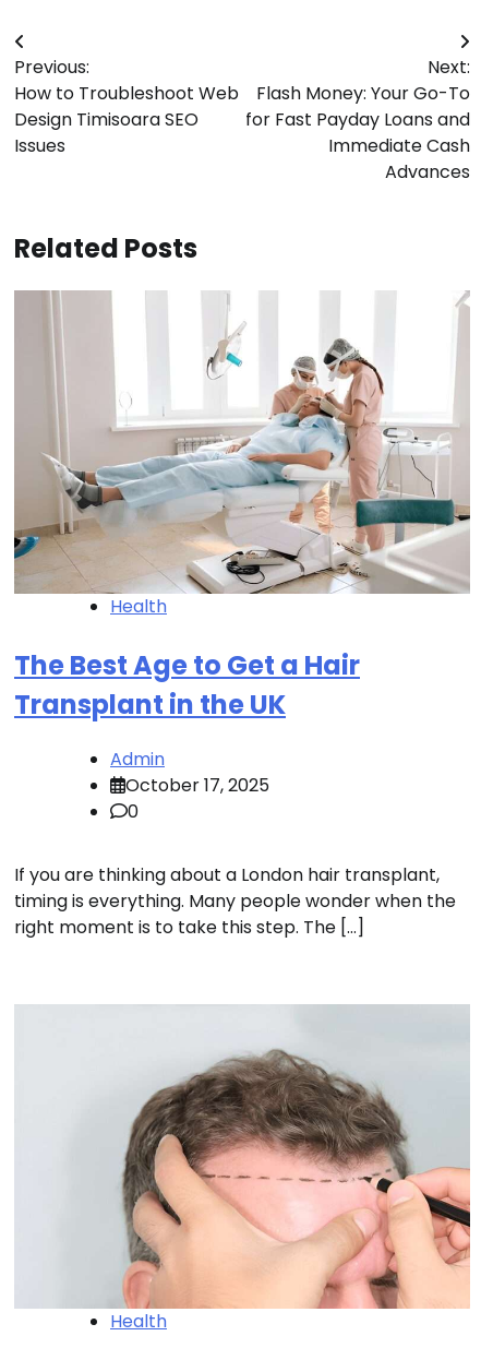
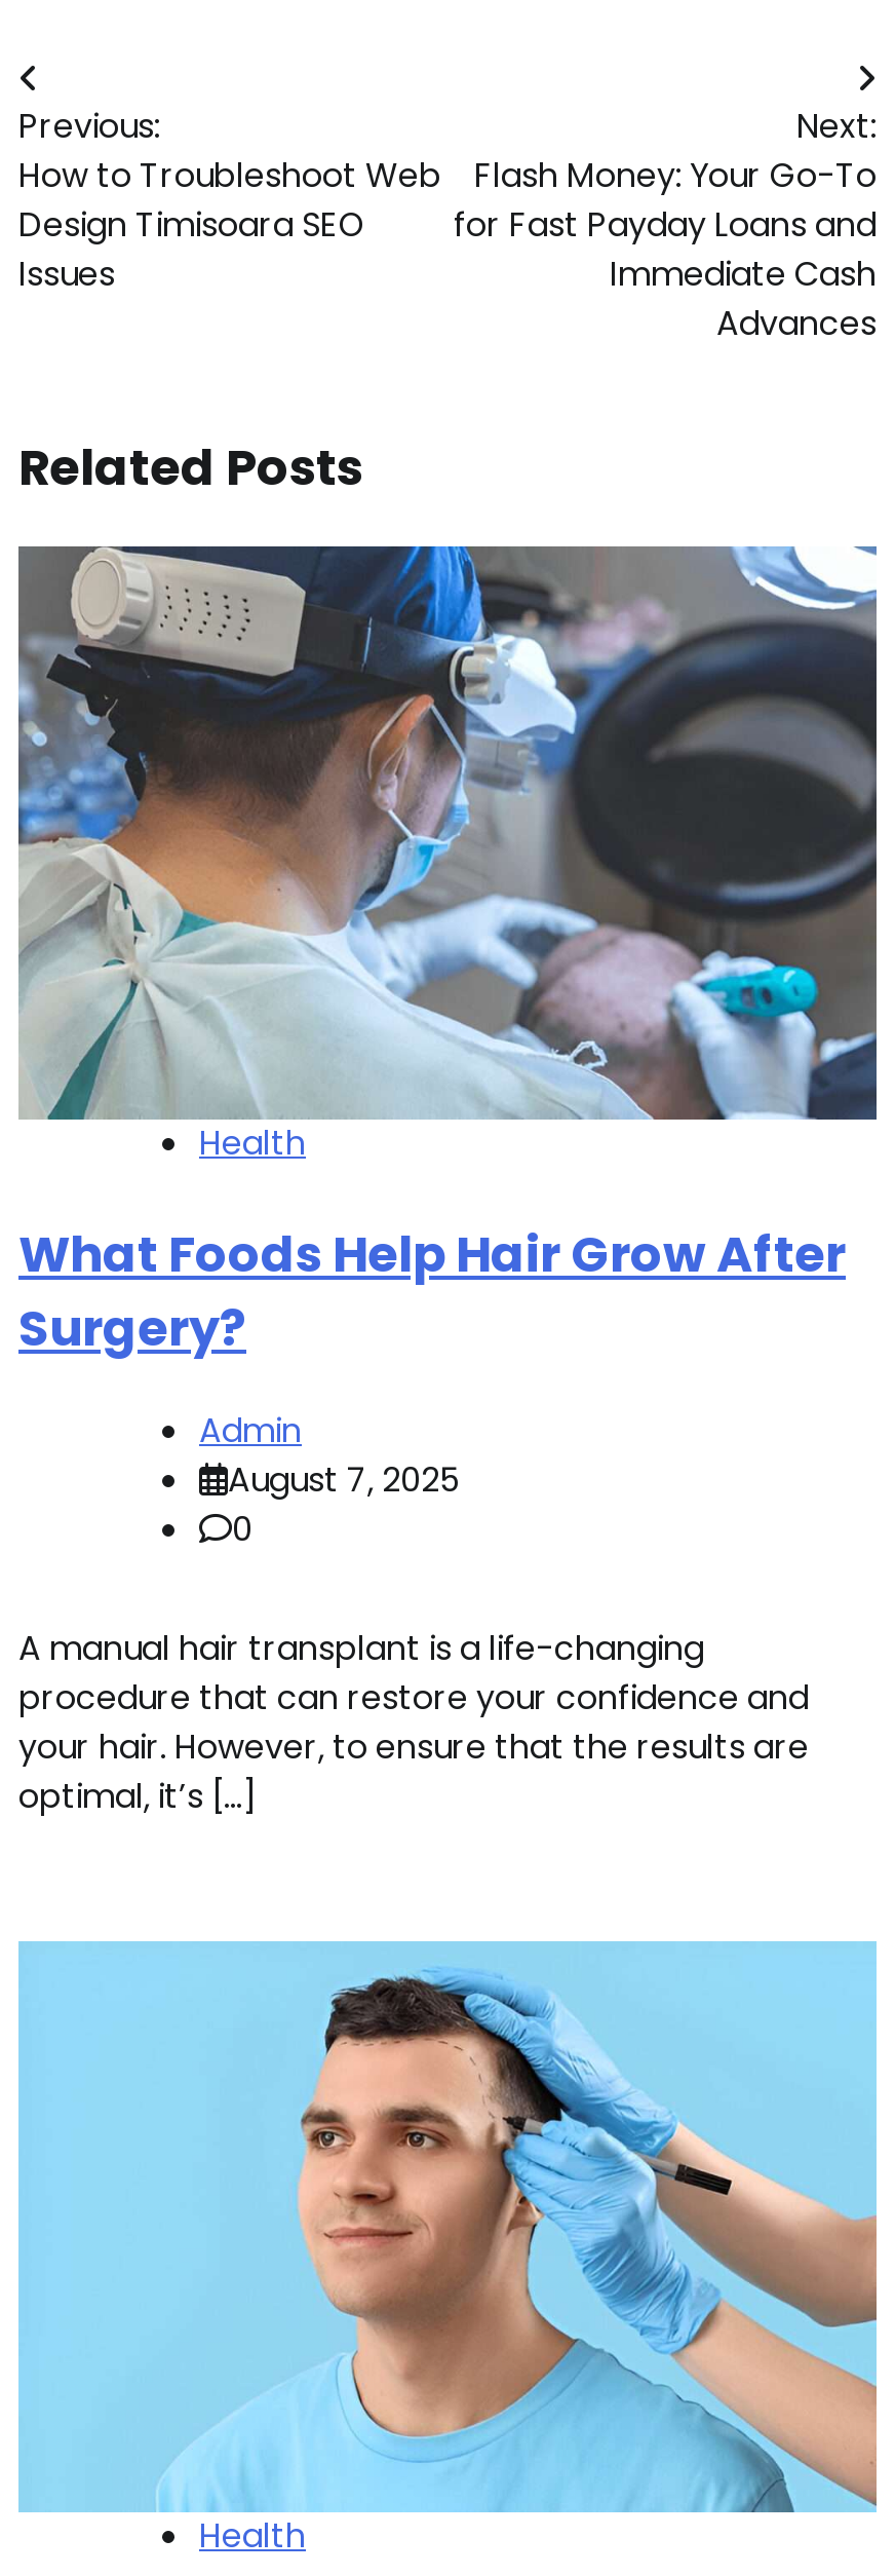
[13,290,471,595] [image] -> [16,544,879,1122] [image]
[14,648,360,723] The Best Age to Get a Hair | Transplant in the UK -> [18,1219,846,1361] What Foods Help Hair Grow After | Surgery?
[125,773,269,798] October 17, 2025 -> [228,1455,460,1503] August 7, 2025
[14,863,456,940] If you are thinking about a London hair transplant, | timing is everything. Many people wonder when the | right moment is to take this step. The […] -> [18,1624,809,1819] A manual hair transplant is a life-changing | procedure that can restore your confidence and | your hair. However, to ensure that the results are | optimal, it’s […]
[15,1004,471,1310] [image] -> [18,1941,879,2514] [image]

